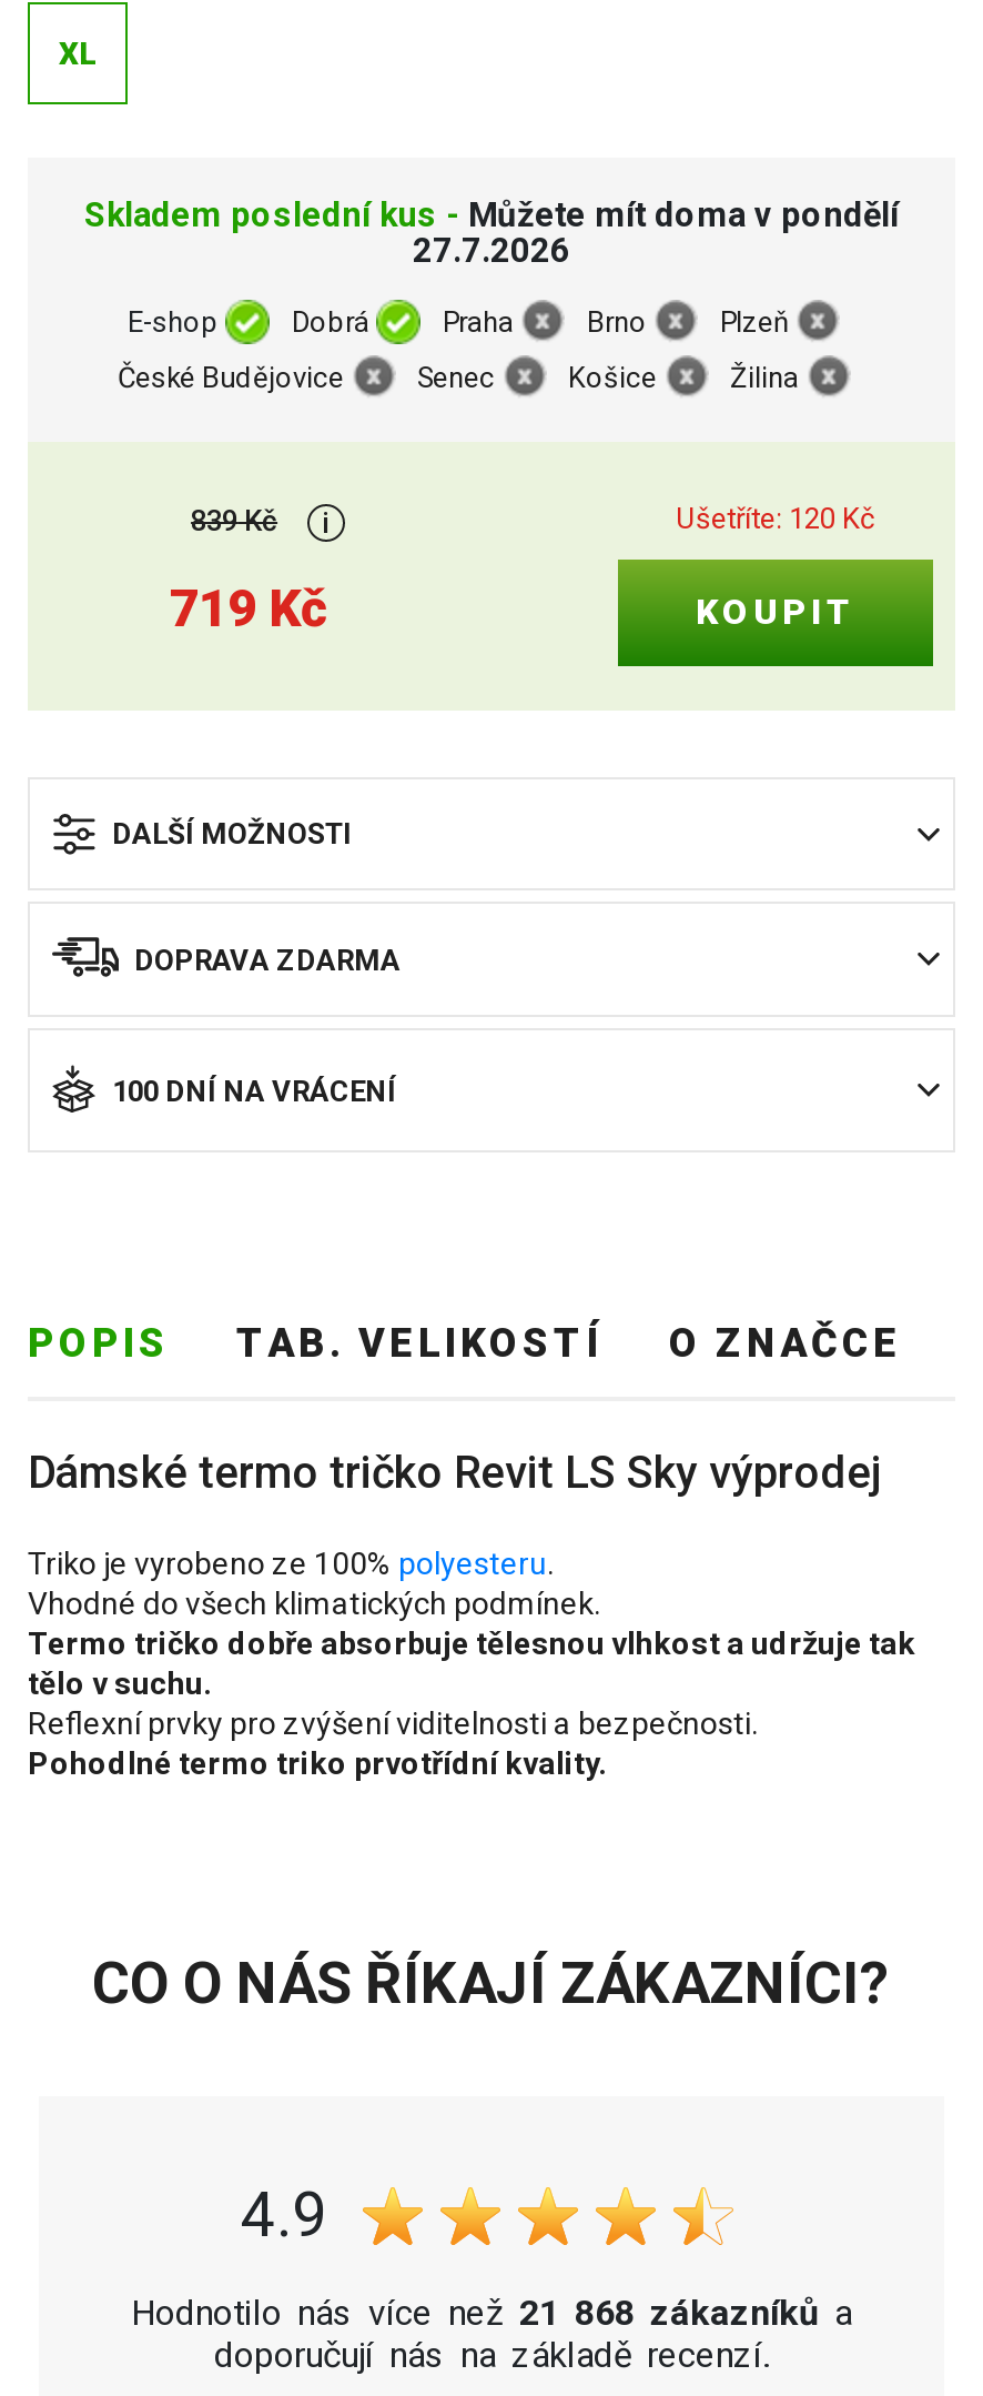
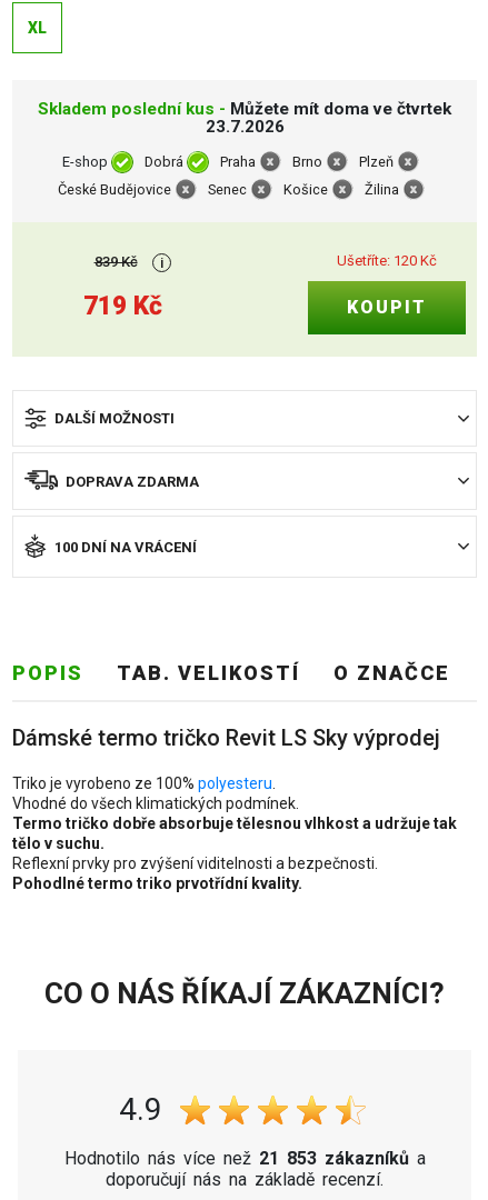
[84,195,899,235] Skladem poslední kus - Můžete mít doma v pondělí -> [38,99,451,119] Skladem poslední kus - Můžete mít doma ve čtvrtek
[413,231,570,271] 27.7.2026 -> [205,117,284,137] 23.7.2026
[131,2292,852,2334] Hodnotilo nás více než 21 868 zákazníků a -> [64,1148,425,1169] Hodnotilo nás více než 21 853 zákazníků a

